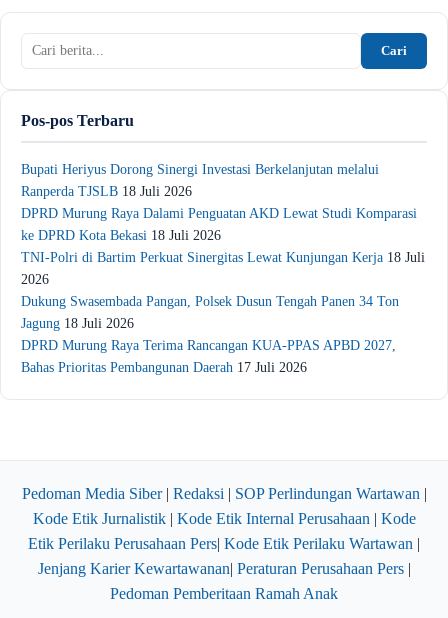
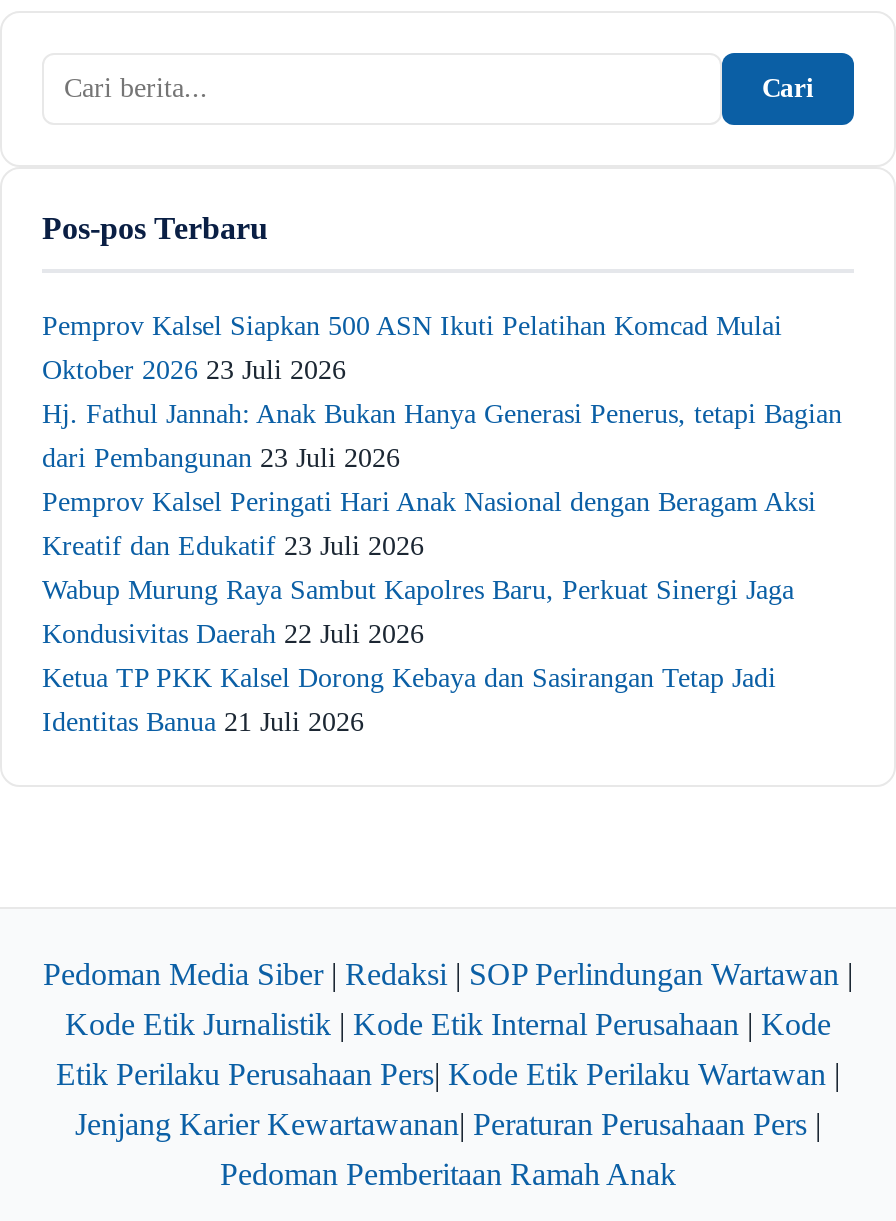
[21,162,379,177] Bupati Heriyus Dorong Sinergi Investasi Berkelanjutan melalui -> [42,311,782,341] Pemprov Kalsel Siapkan 500 ASN Ikuti Pelatihan Komcad Mulai
[21,184,192,199] Ranperda TJSLB 18 Juli 2026 -> [42,355,346,385] Oktober 2026 23 Juli 2026
[21,206,417,221] DPRD Murung Raya Dalami Penguatan AKD Lewat Studi Komparasi -> [42,399,842,429] Hj. Fathul Jannah: Anak Bukan Hanya Generasi Penerus, tetapi Bagian
[21,228,221,243] ke DPRD Kota Bekasi 18 Juli 2026 -> [42,443,400,473] dari Pembangunan 23 Juli 2026
[21,250,425,265] TNI-Polri di Bartim Perkuat Sinergitas Lewat Kunjungan Kerja 18 Juli -> [42,487,816,517] Pemprov Kalsel Peringati Hari Anak Nasional dengan Beragam Aksi
[21,272,49,287] 2026 -> [42,531,424,561] Kreatif dan Edukatif 23 Juli 2026
[21,294,399,309] Dukung Swasembada Pangan, Polsek Dusun Tengah Panen 34 Ton -> [42,575,794,605] Wabup Murung Raya Sambut Kapolres Baru, Perkuat Sinergi Jaga
[21,316,134,331] Jagung 18 Juli 2026 -> [42,619,424,649] Kondusivitas Daerah 22 Juli 2026
[21,338,396,353] DPRD Murung Raya Terima Rancangan KUA-PPAS APBD 2027, -> [42,663,776,693] Ketua TP PKK Kalsel Dorong Kebaya dan Sasirangan Tetap Jadi
[21,360,307,375] Bahas Prioritas Pembangunan Daerah 17 Juli 2026 -> [42,707,364,737] Identitas Banua 21 Juli 2026

